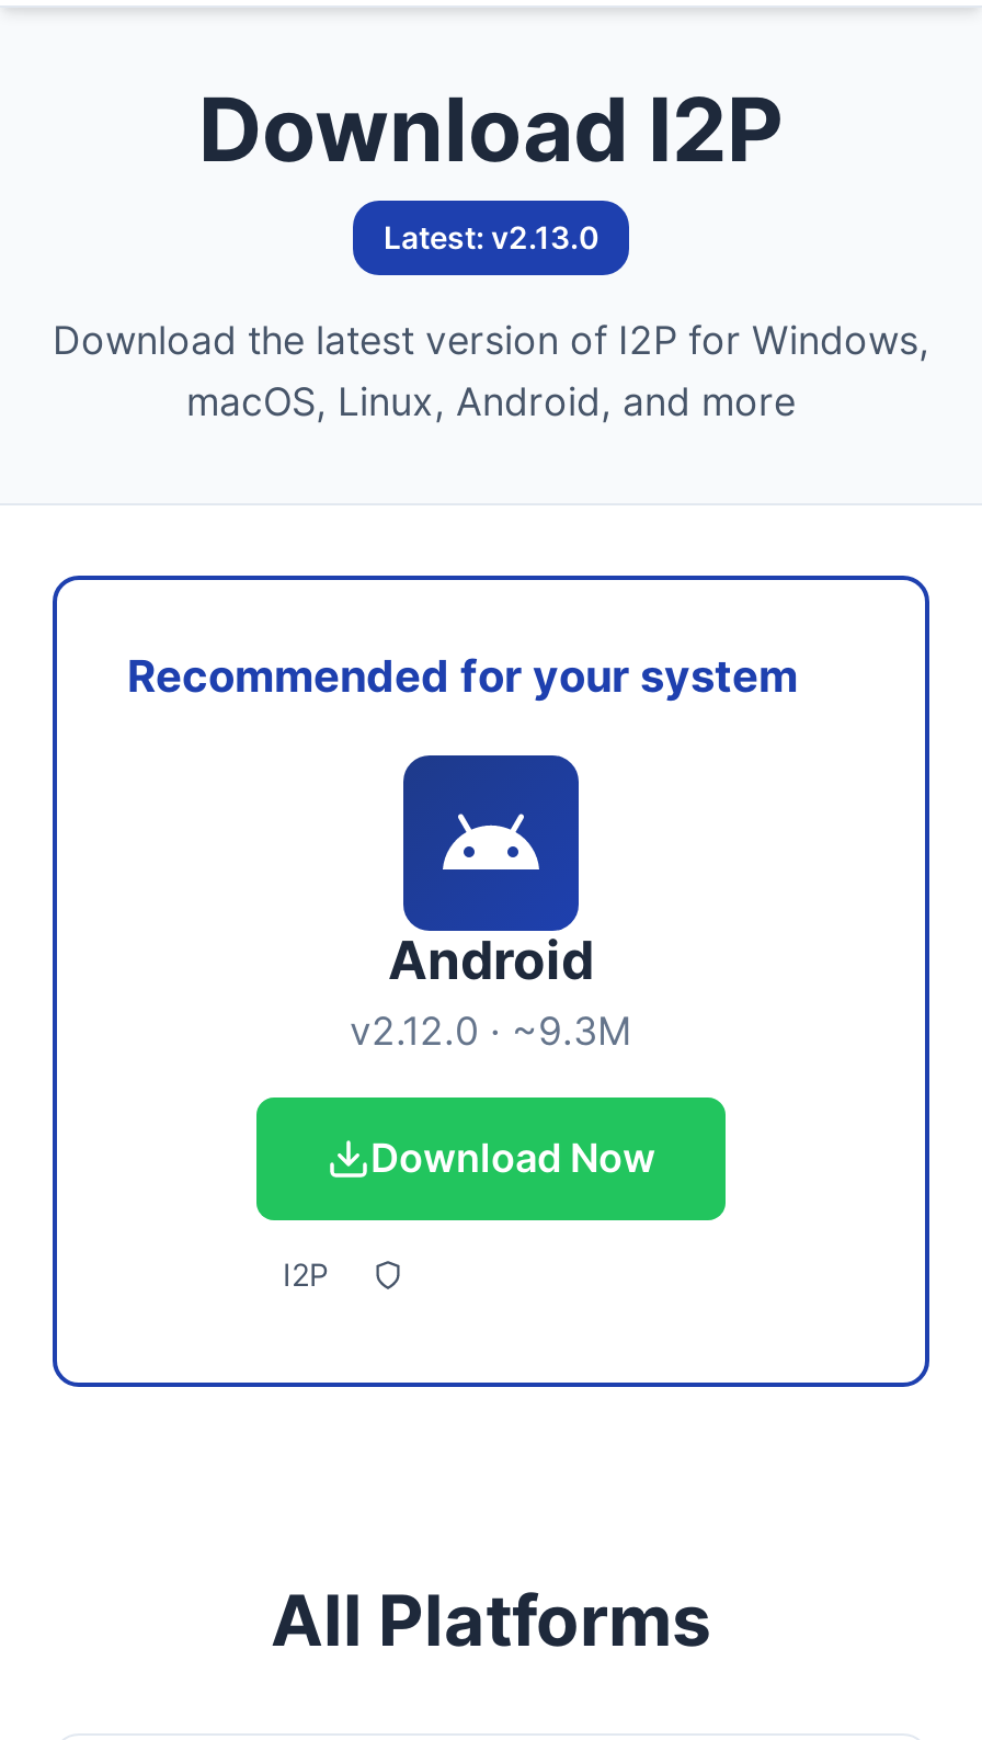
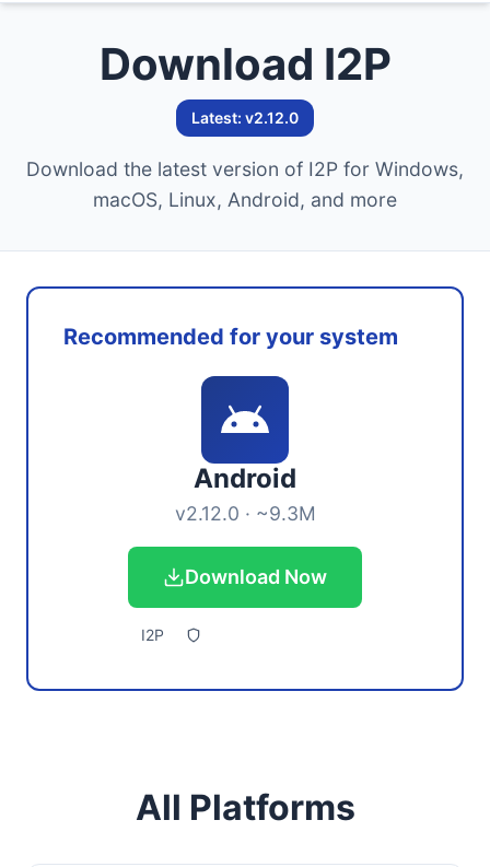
[384,218,598,255] Latest: v2.13.0 -> [191,108,299,127] Latest: v2.12.0

